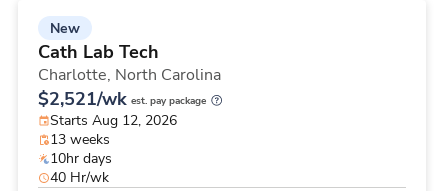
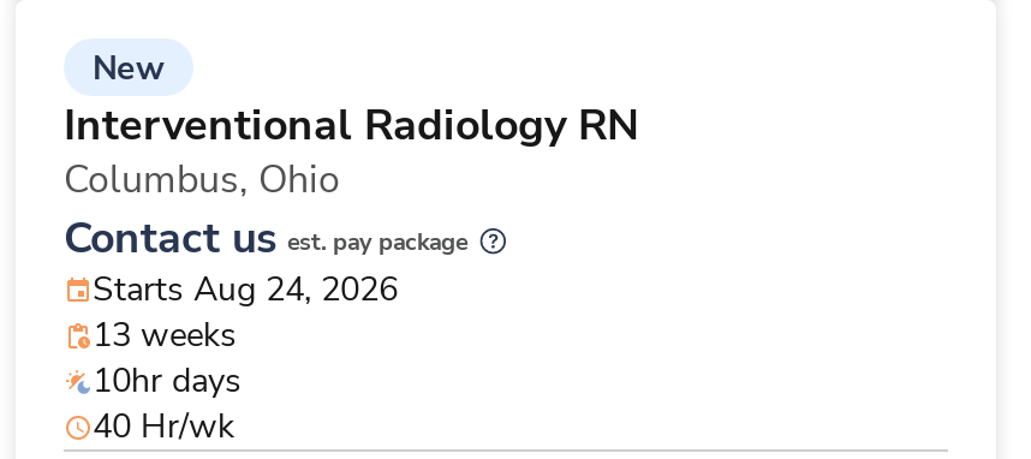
[38,40,221,130] Cath Lab Tech | Charlotte, North Carolina | $2,521/wk est. pay package | Starts Aug 12, 2026 -> [64,96,638,312] Interventional Radiology RN | Columbus, Ohio | Contact us est. pay package | Starts Aug 24, 2026

